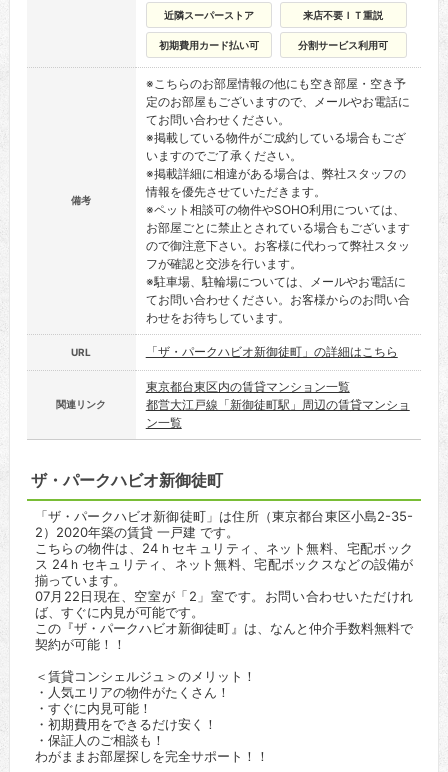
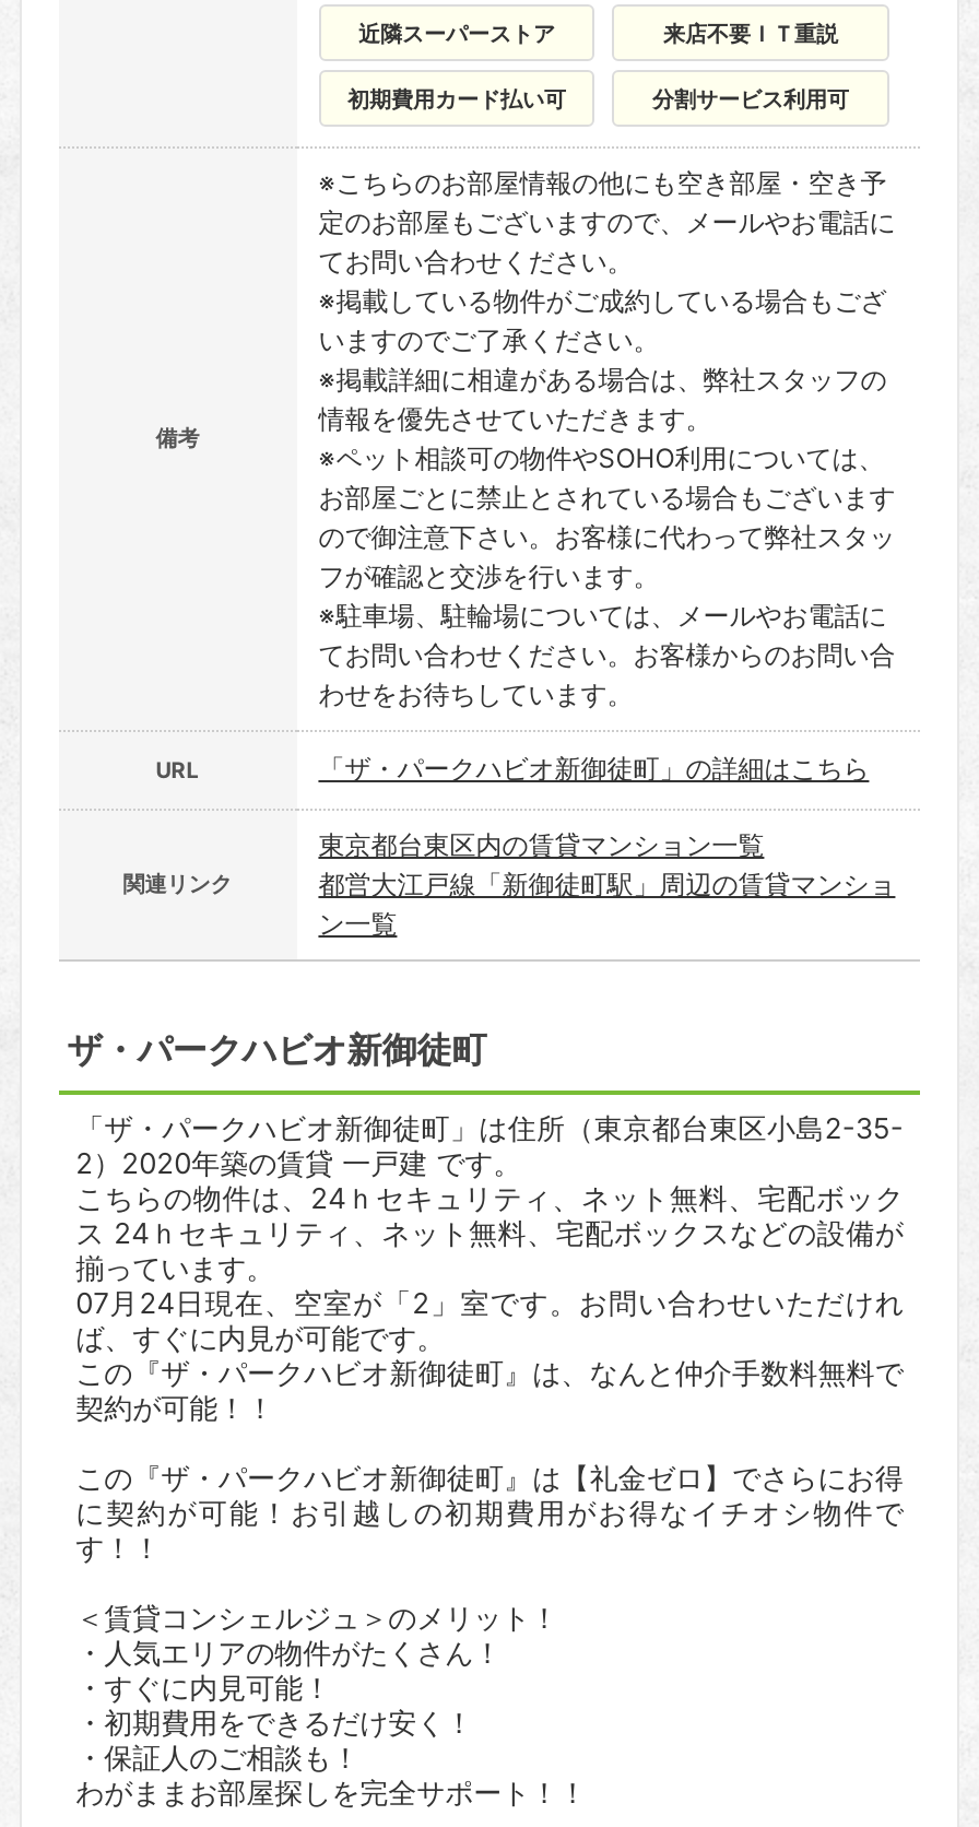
[35,588,413,604] 07月22日現在、空室が「2」室です。お問い合わせいただけれ -> [76,1285,903,1320] 07月24日現在、空室が「2」室です。お問い合わせいただけれ
none -> [76,1460,903,1565] この『ザ・パークハビオ新御徒町』は【礼金ゼロ】でさらにお得 | に契約が可能！お引越しの初期費用がお得なイチオシ物件で | す！！

